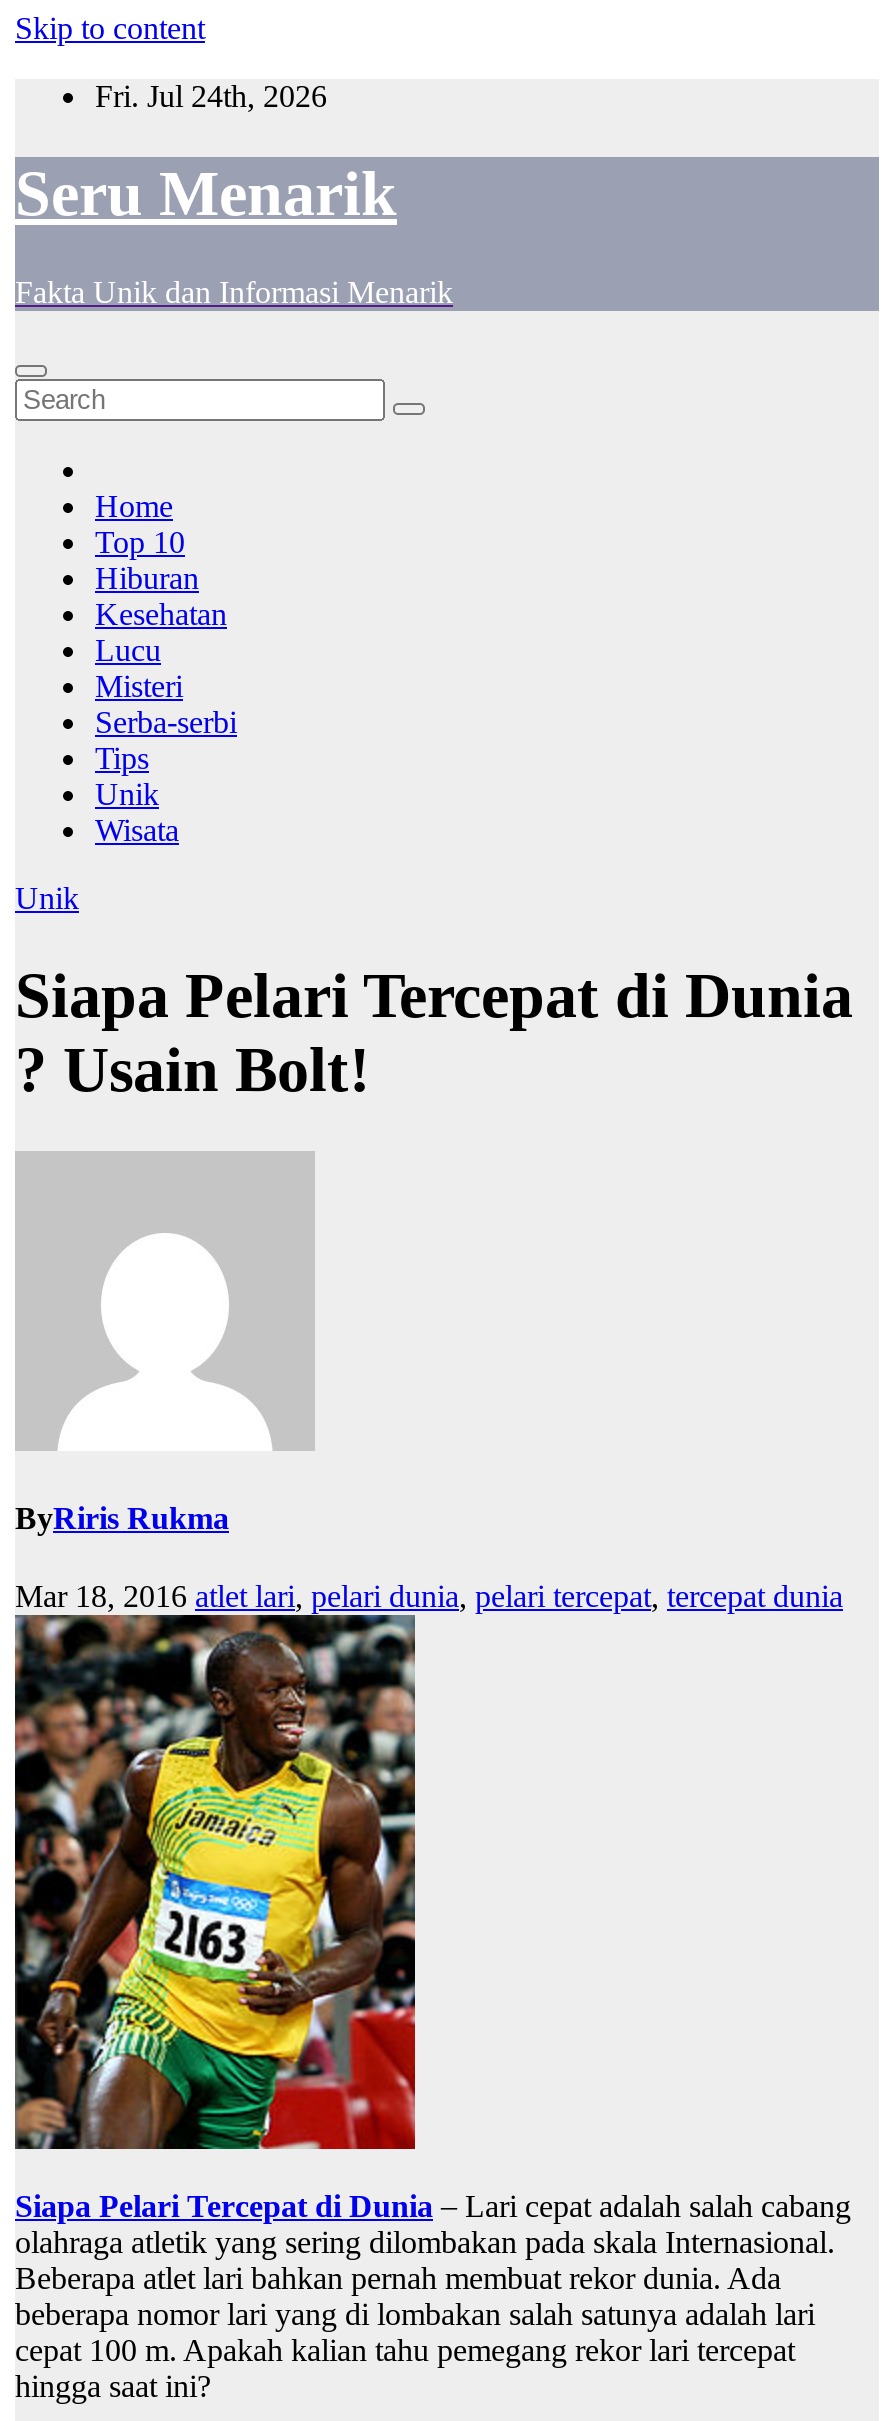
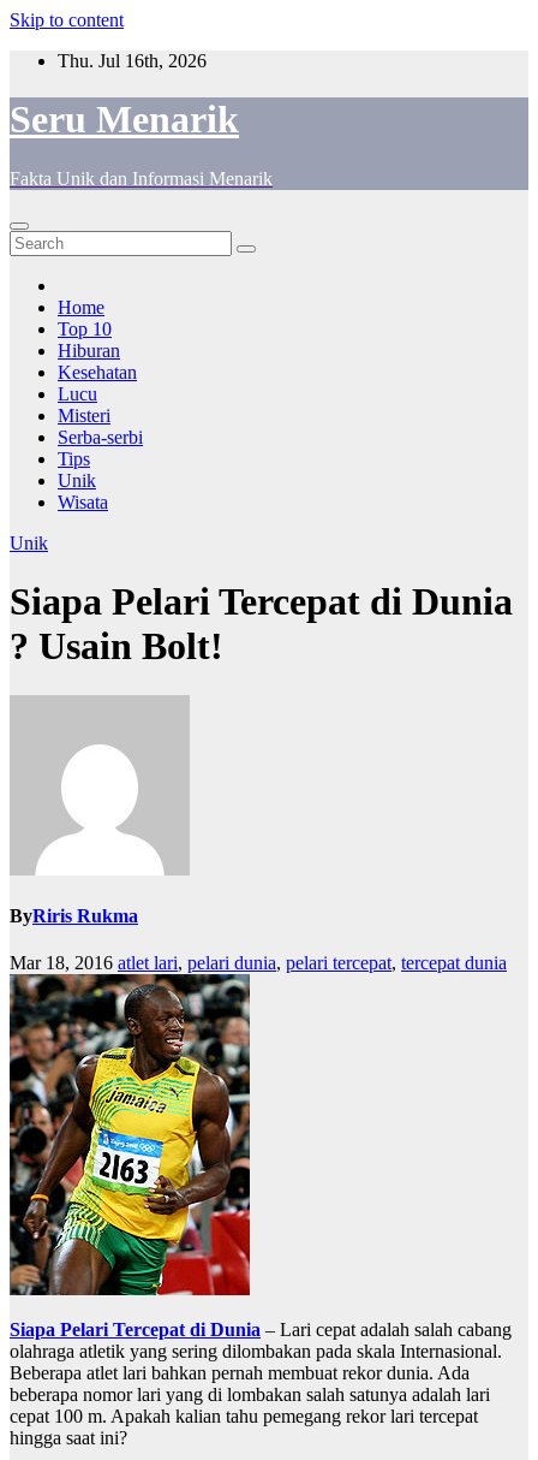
[95,79,327,113] Fri. Jul 24th, 2026 -> [58,51,207,71] Thu. Jul 16th, 2026

